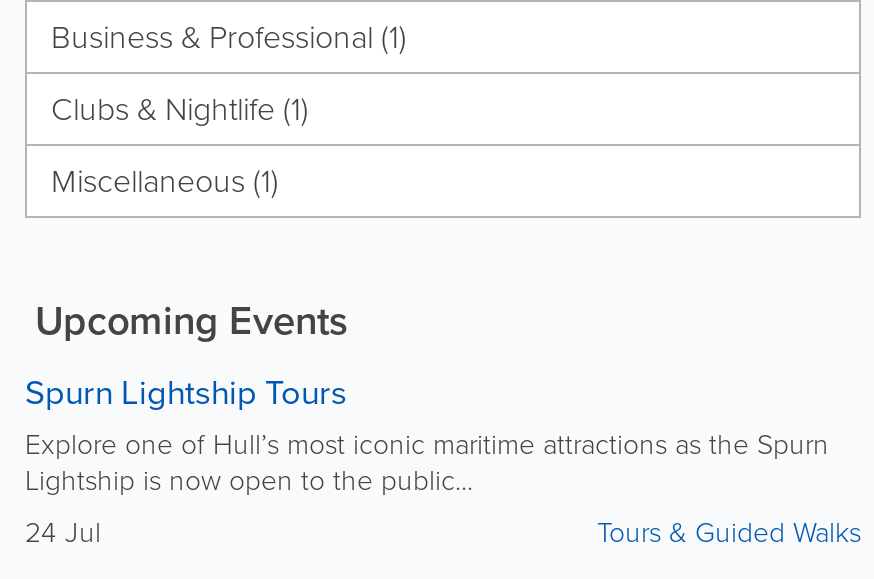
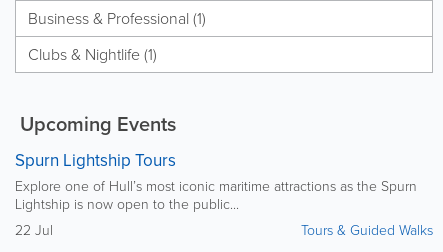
[51,158,279,204] Miscellaneous (1) -> none
[25,512,101,554] 24 Jul -> [15,220,53,241] 22 Jul

